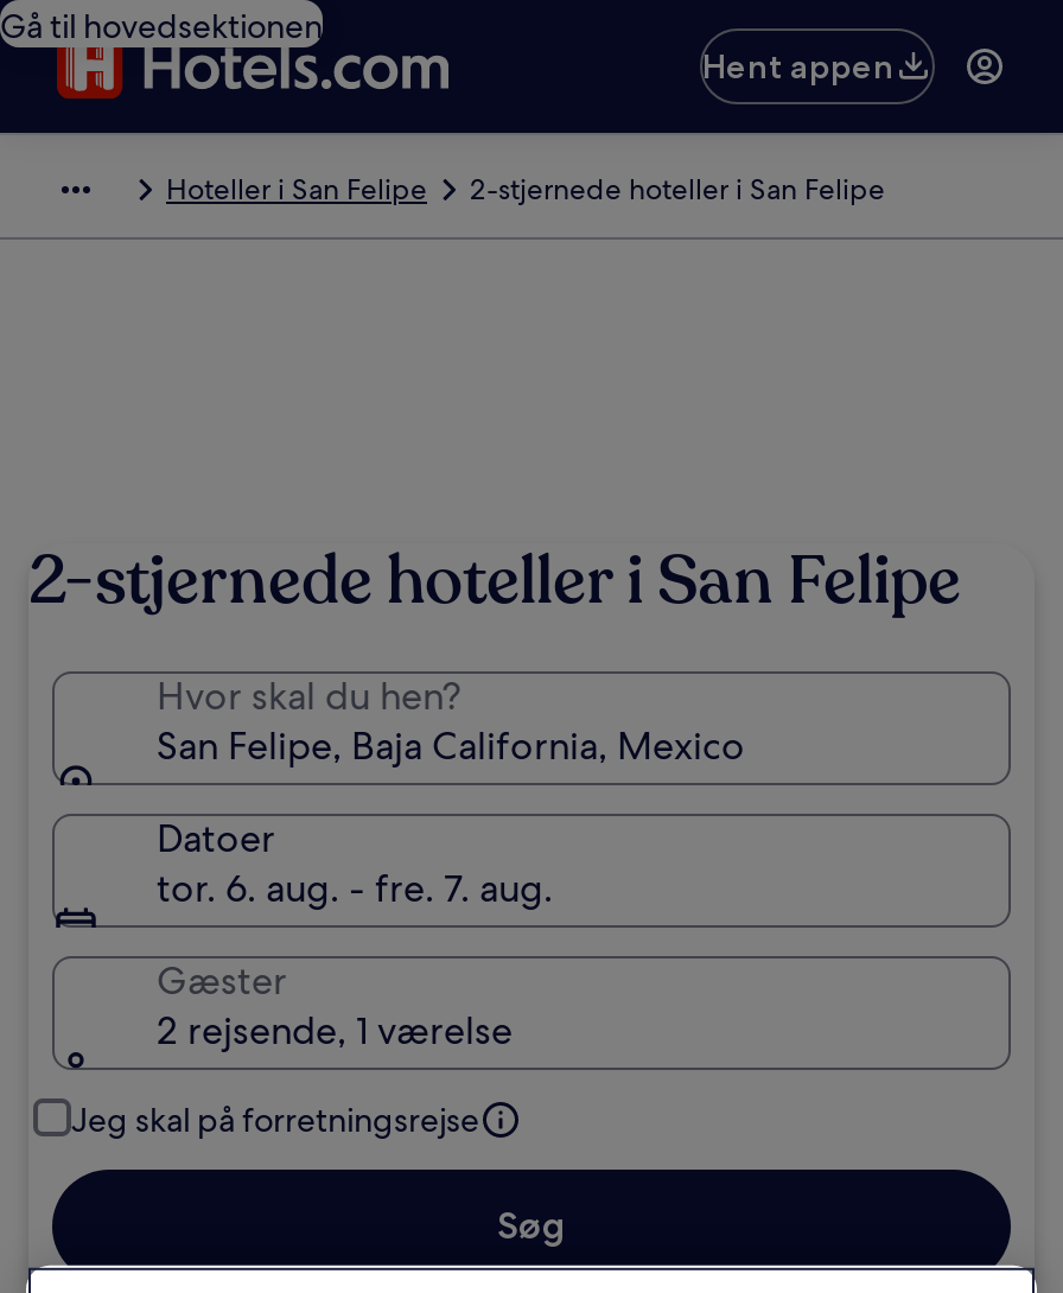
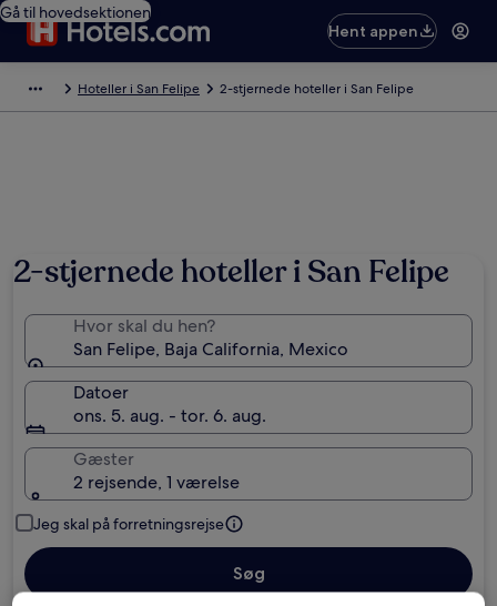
[157,864,553,913] tor. 6. aug. - fre. 7. aug. -> [73,404,266,427] ons. 5. aug. - tor. 6. aug.

